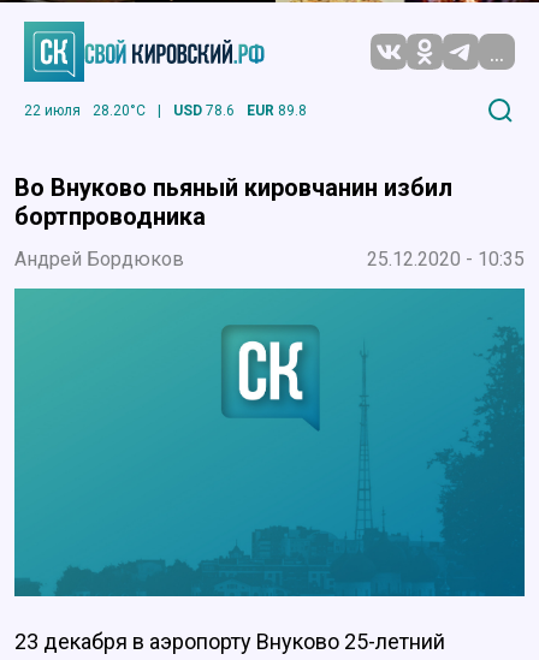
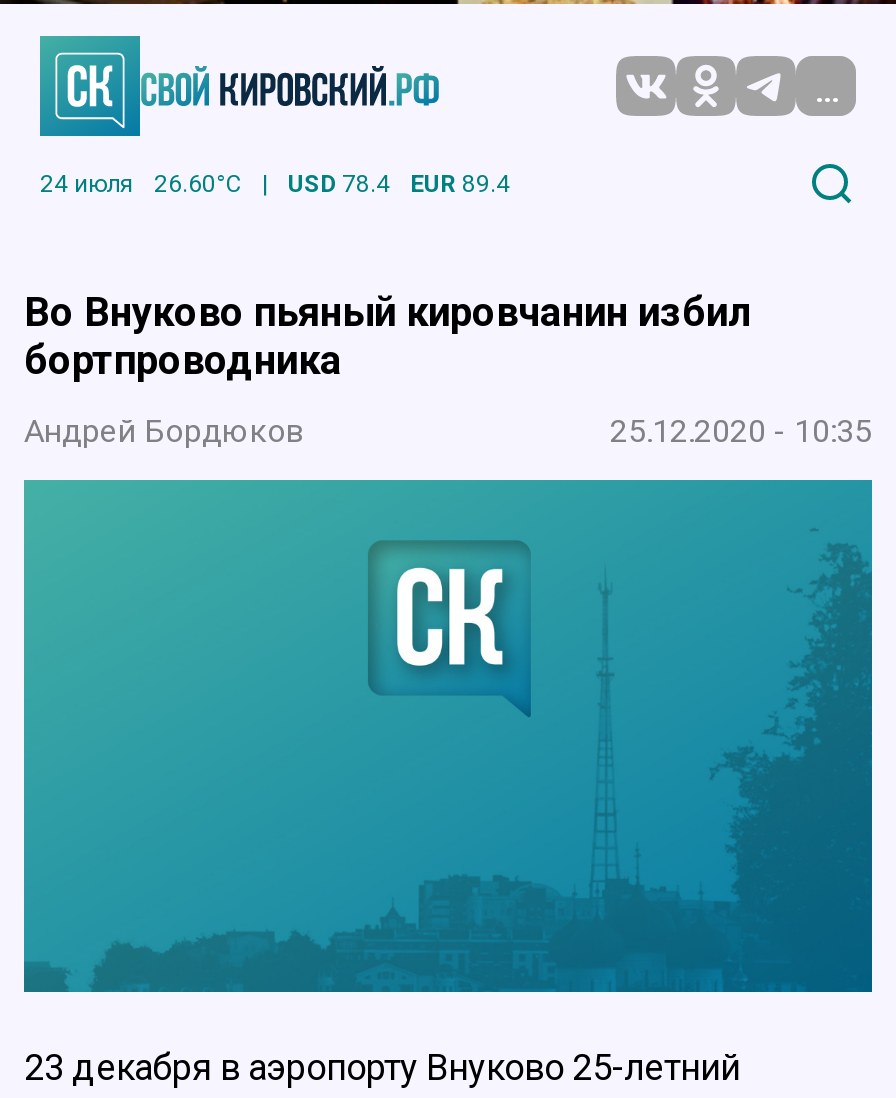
[24,102,146,119] 22 июля | 28.20°C -> [40,169,242,197] 24 июля | 26.60°C
[173,102,235,119] USD 78.6 -> [288,169,390,197] USD 78.4
[247,102,307,119] EUR 89.8 -> [410,169,510,197] EUR 89.4

